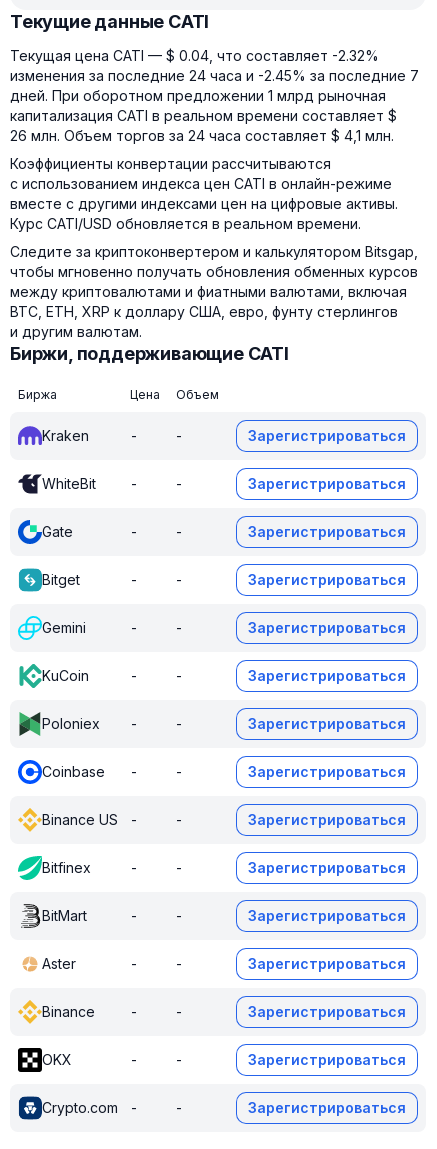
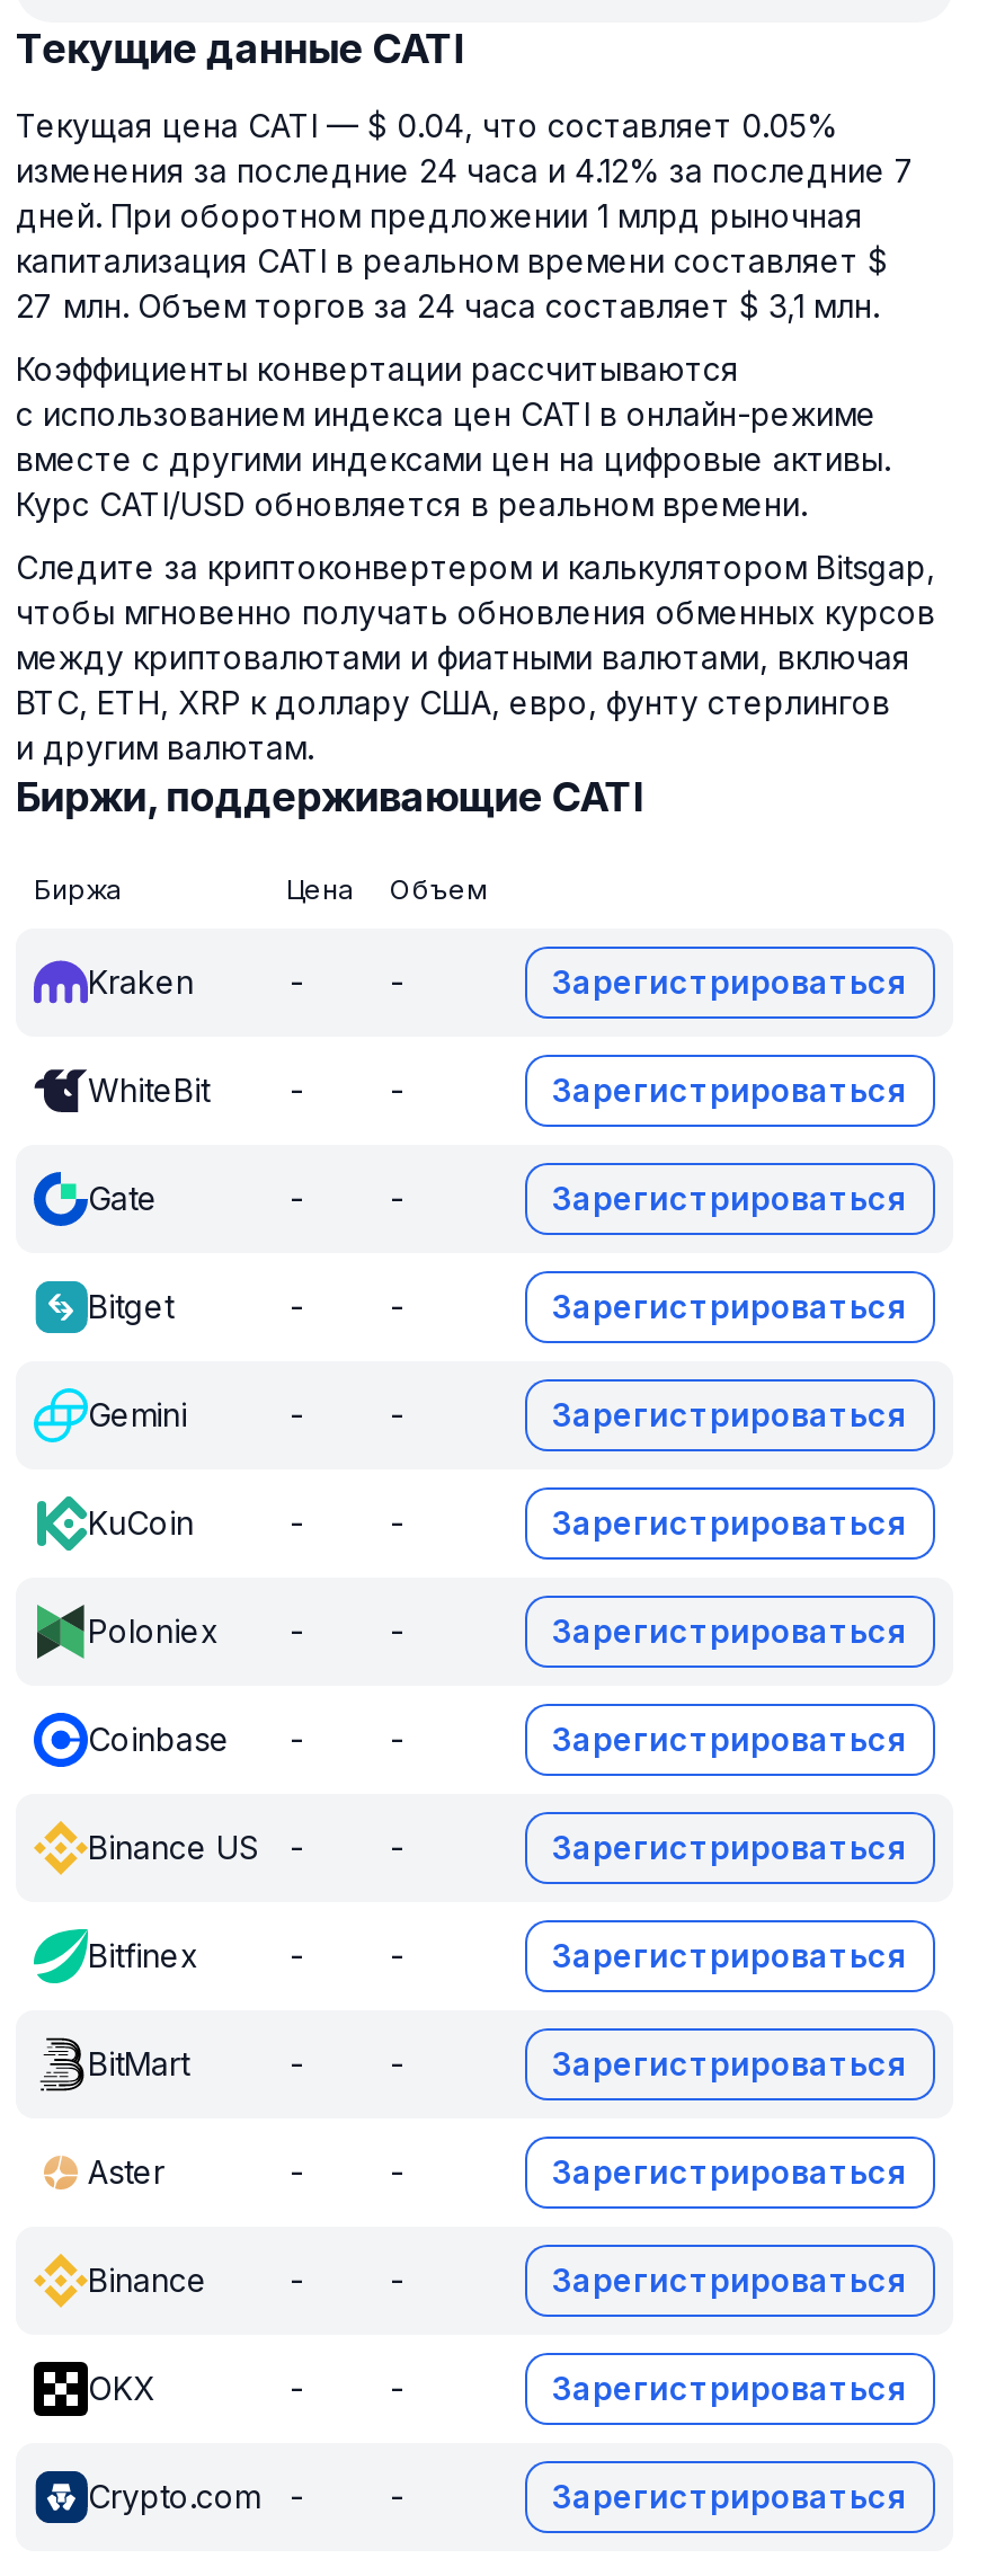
[10,47,379,64] Текущая цена CATI — $ 0.04, что составляет -2.32% -> [16,106,838,144] Текущая цена CATI — $ 0.04, что составляет 0.05%
[10,67,419,84] изменения за последние 24 часа и -2.45% за последние 7 -> [16,151,915,189] изменения за последние 24 часа и 4.12% за последние 7
[10,127,394,144] 26 млн. Объем торгов за 24 часа составляет $ 4,1 млн. -> [16,286,879,325] 27 млн. Объем торгов за 24 часа составляет $ 3,1 млн.

